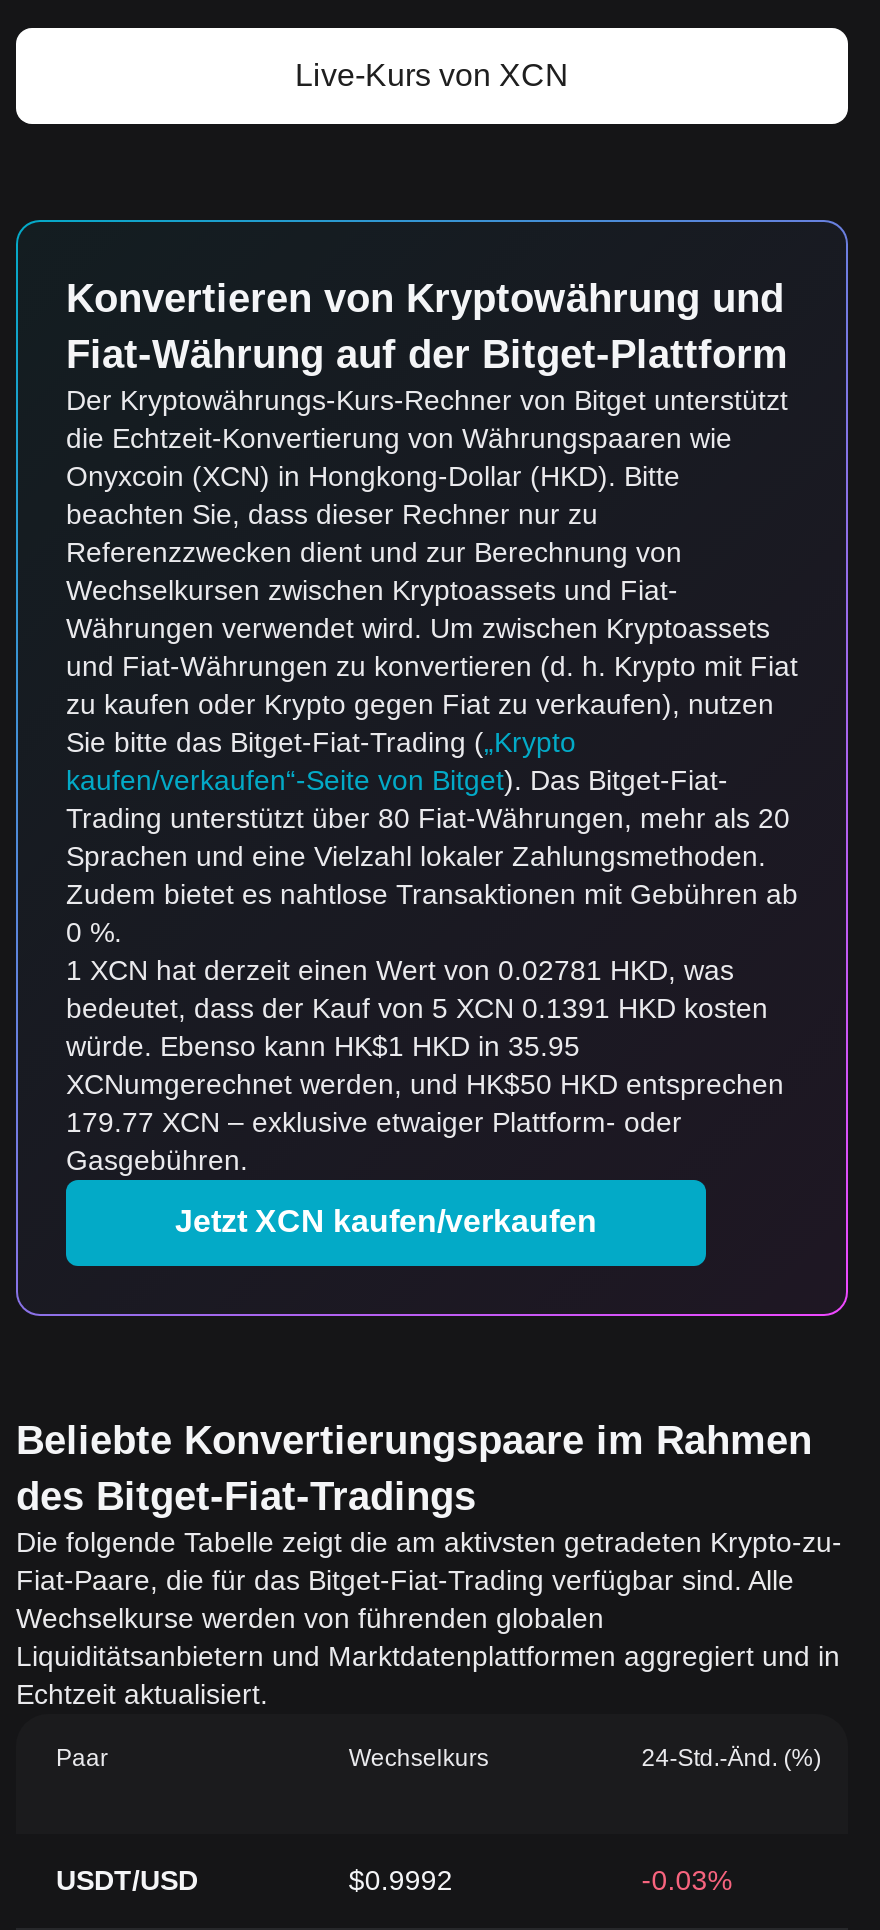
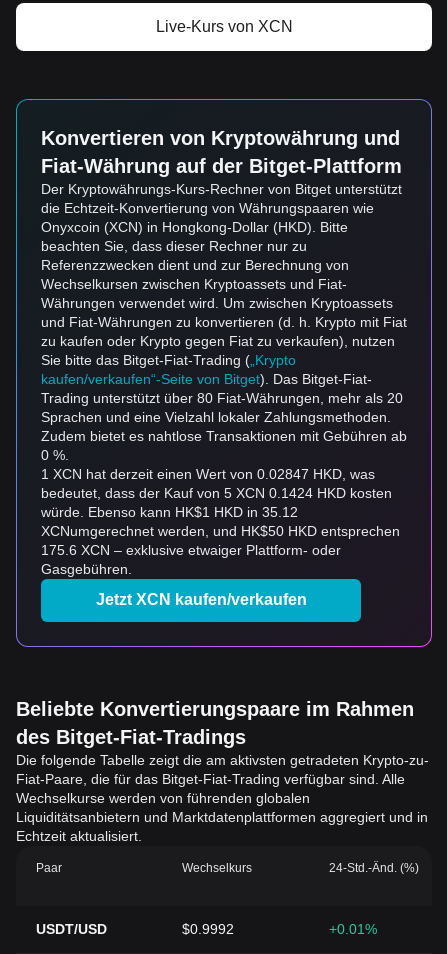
[66,954,734,986] 1 XCN hat derzeit einen Wert von 0.02781 HKD, was -> [41,466,375,482] 1 XCN hat derzeit einen Wert von 0.02847 HKD, was
[66,992,768,1024] bedeutet, dass der Kauf von 5 XCN 0.1391 HKD kosten -> [41,485,392,501] bedeutet, dass der Kauf von 5 XCN 0.1424 HKD kosten
[66,1030,580,1062] würde. Ebenso kann HK$1 HKD in 35.95 -> [41,504,298,520] würde. Ebenso kann HK$1 HKD in 35.12
[66,1106,682,1138] 179.77 XCN – exklusive etwaiger Plattform- oder -> [41,542,341,558] 175.6 XCN – exklusive etwaiger Plattform- oder
[642,1864,732,1896] -0.03% -> [329,921,377,937] +0.01%

